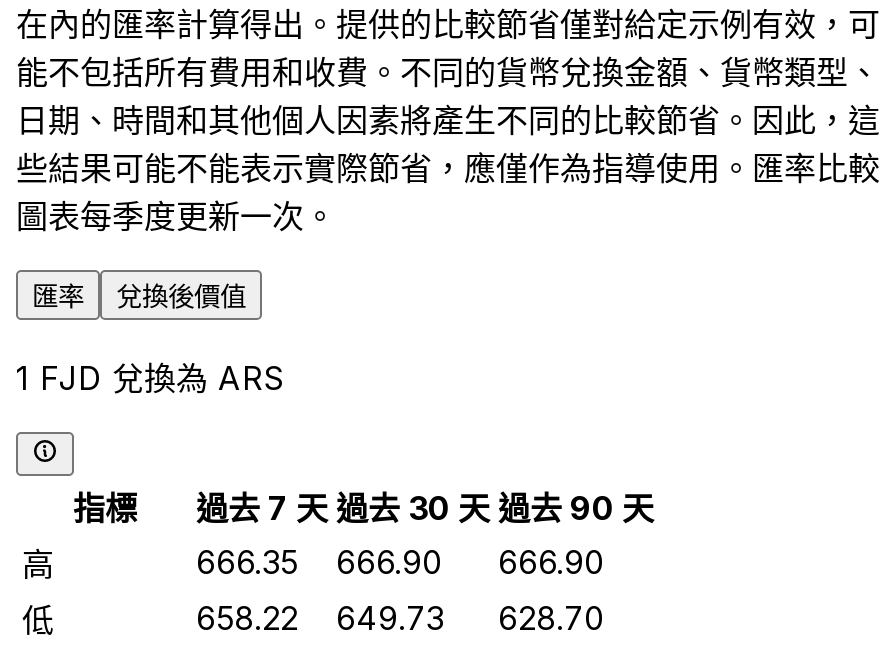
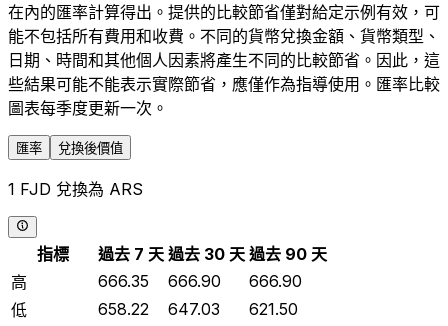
[336,599,444,639] 649.73 -> [168,299,220,319] 647.03
[498,599,604,639] 628.70 -> [249,299,298,319] 621.50

